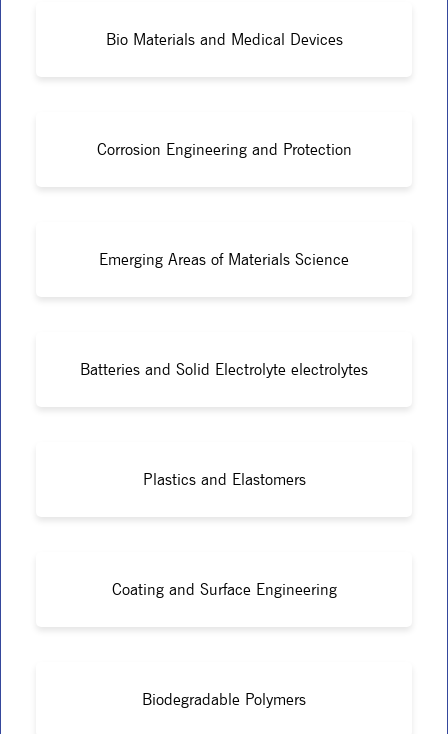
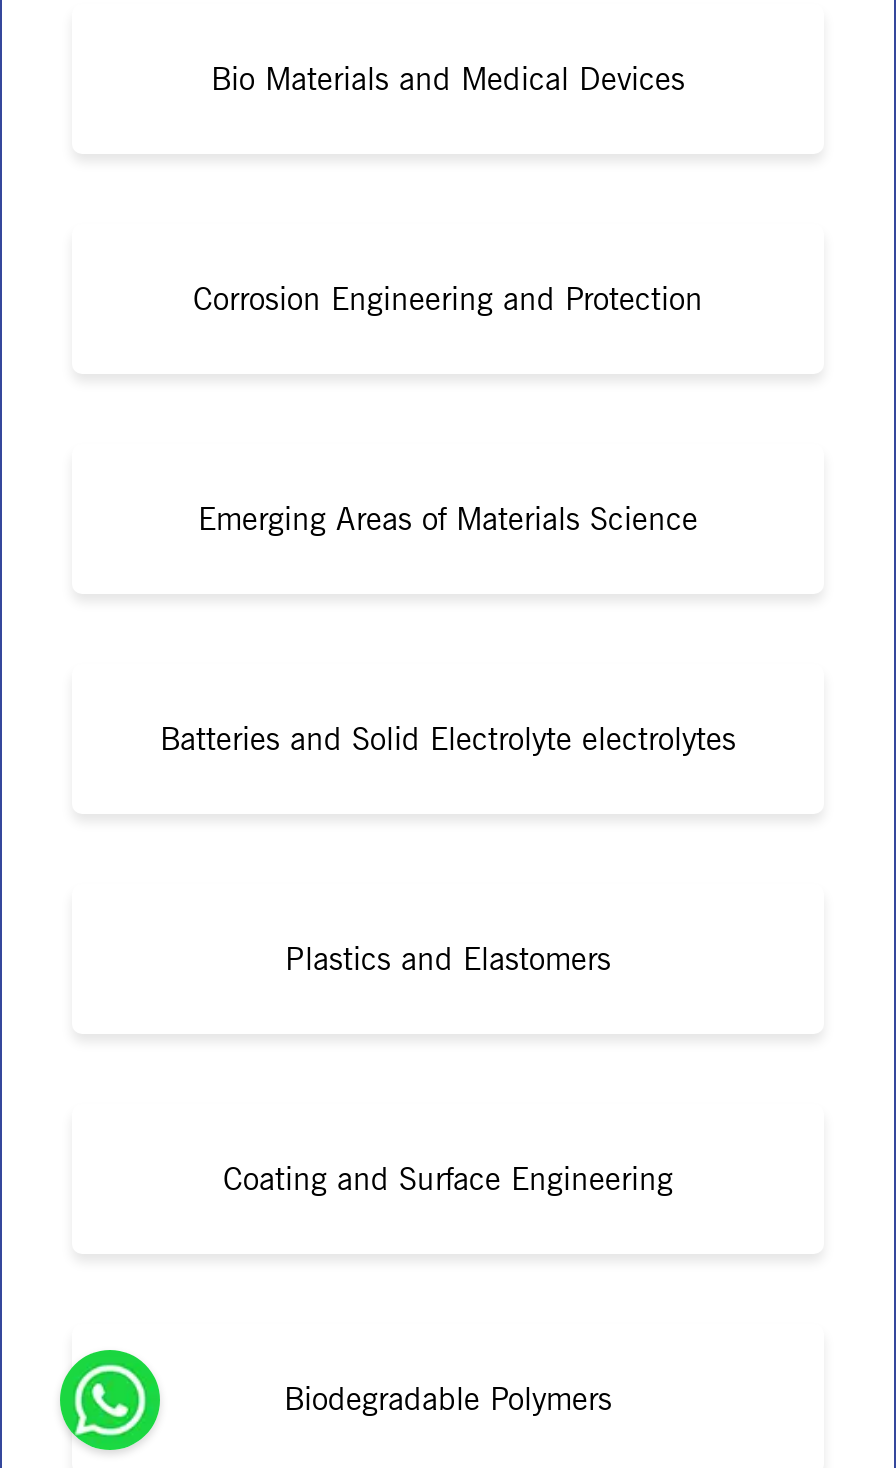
none -> [56,1348,164,1456] [image]

